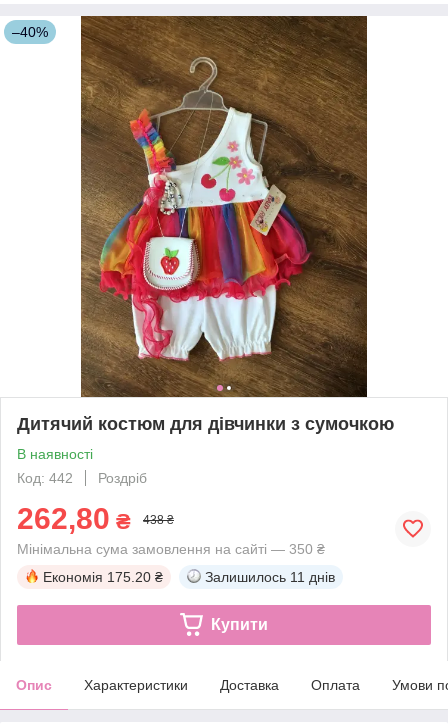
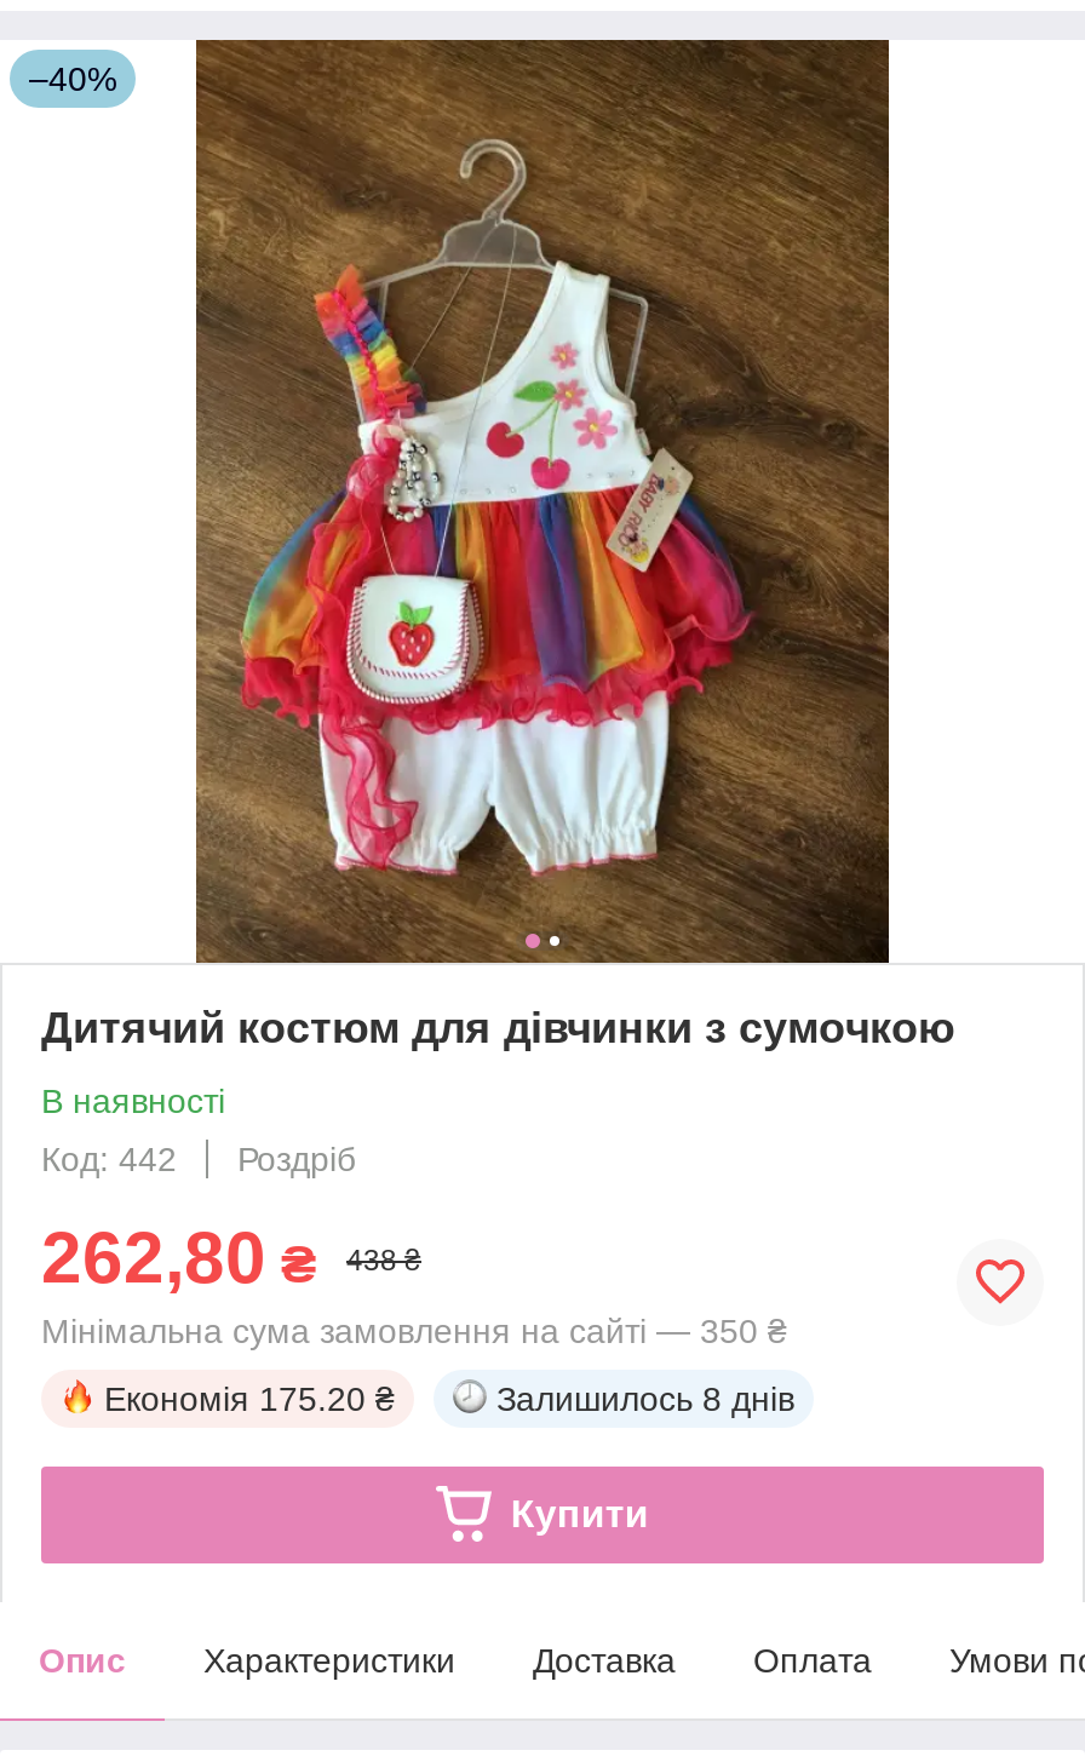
[205,569,335,585] Залишилось 11 днів -> [496,1379,794,1418] Залишилось 8 днів

